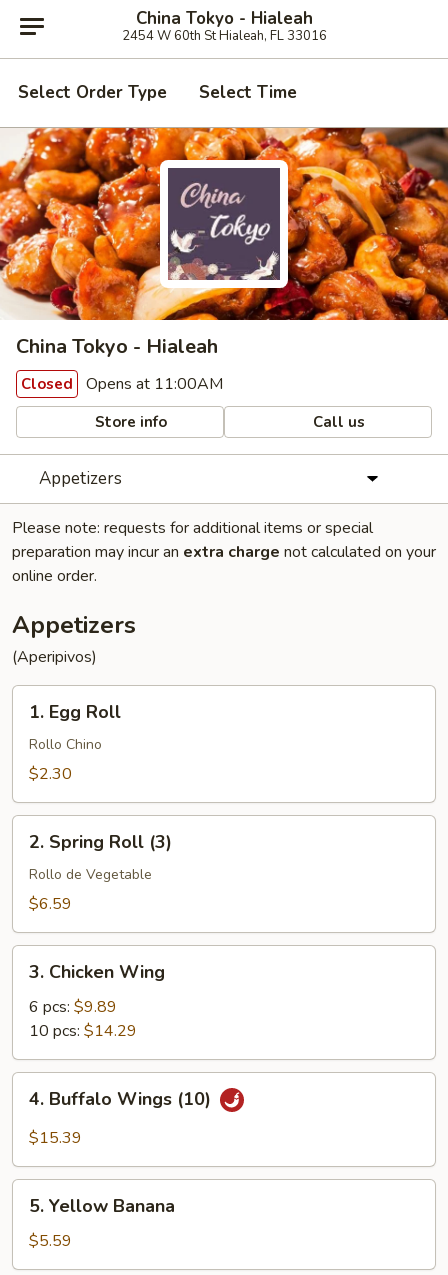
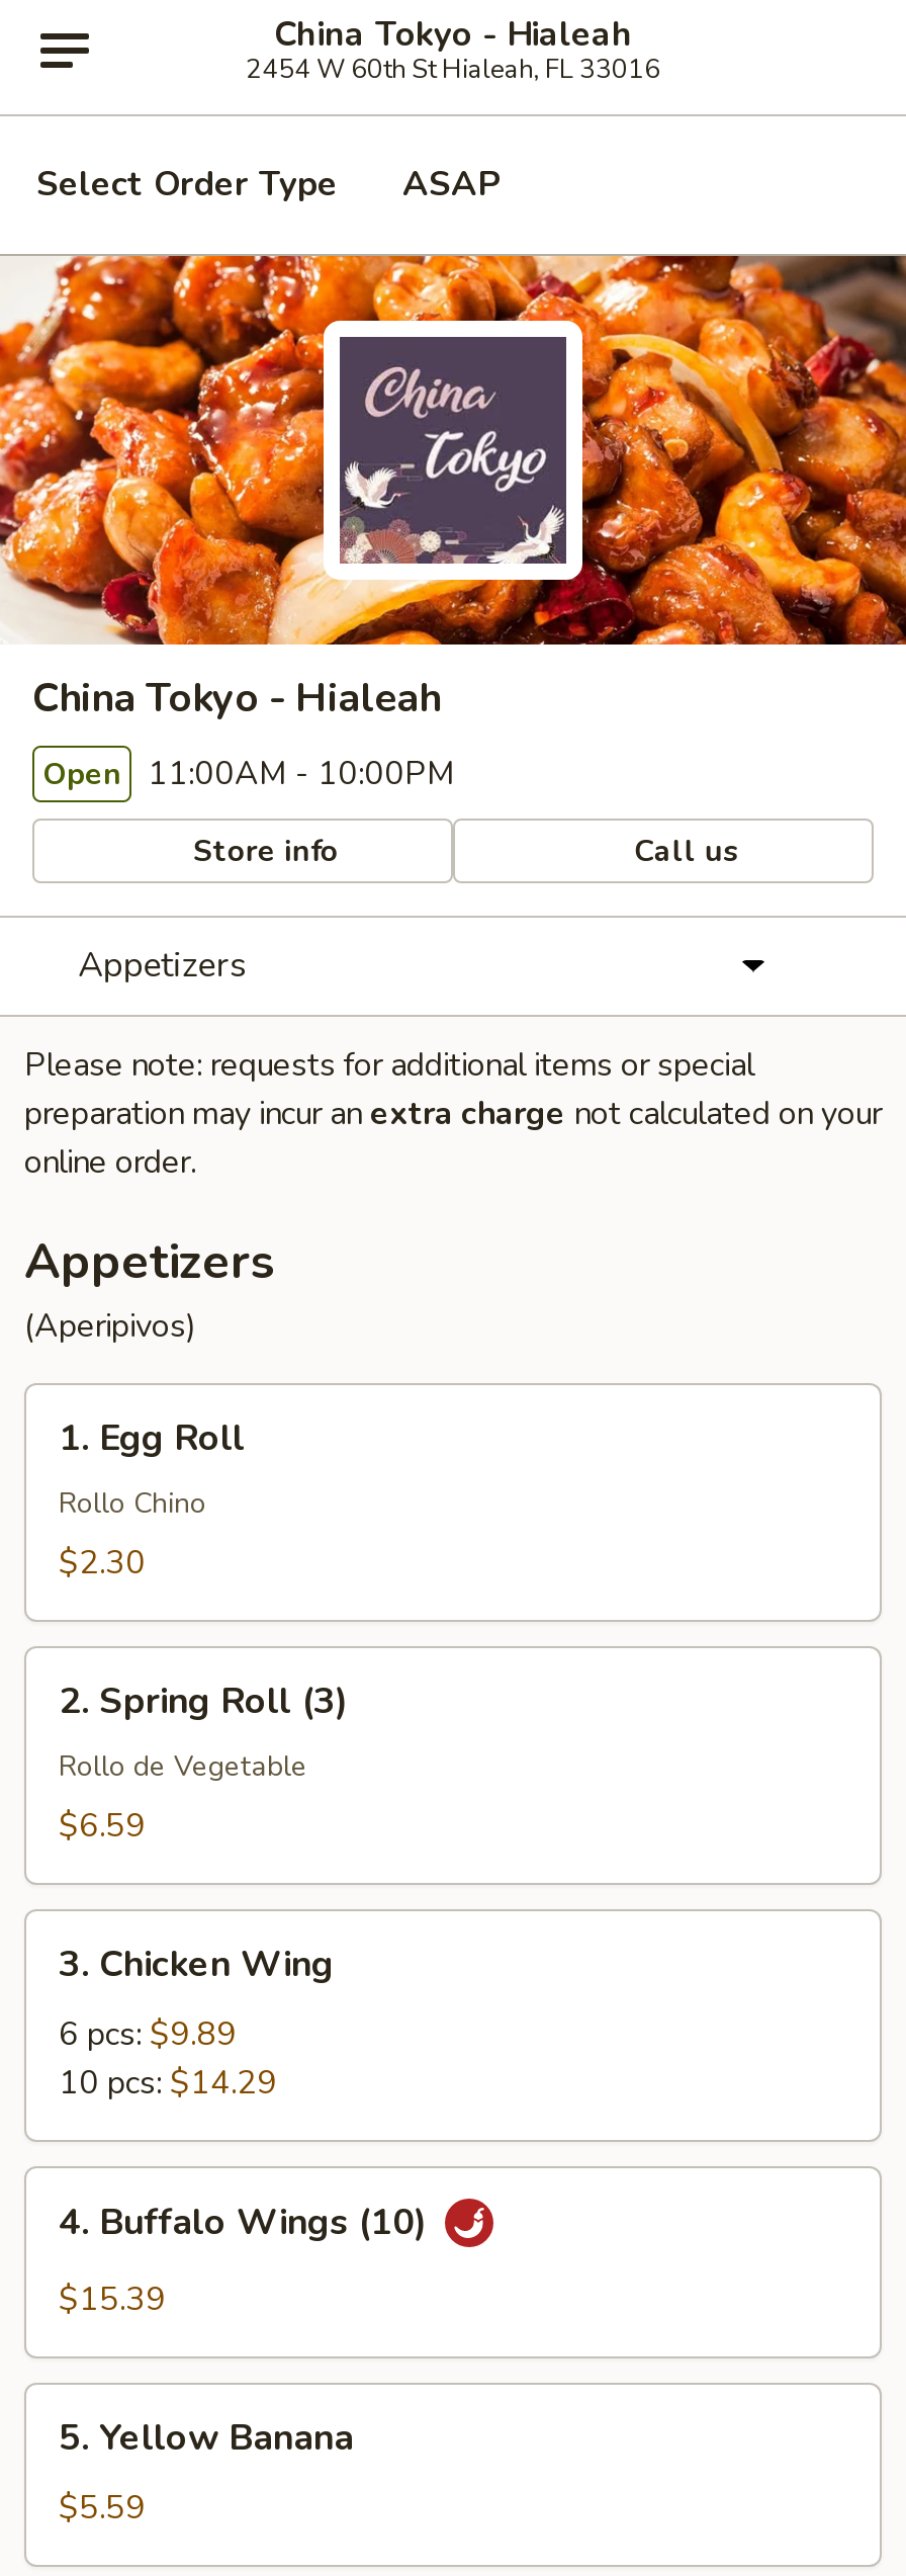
[199,81,297,104] Select Time -> [402,161,500,207] ASAP
[21,373,223,395] Closed Opens at 11:00AM -> [42,752,455,796] Open 11:00AM - 10:00PM

